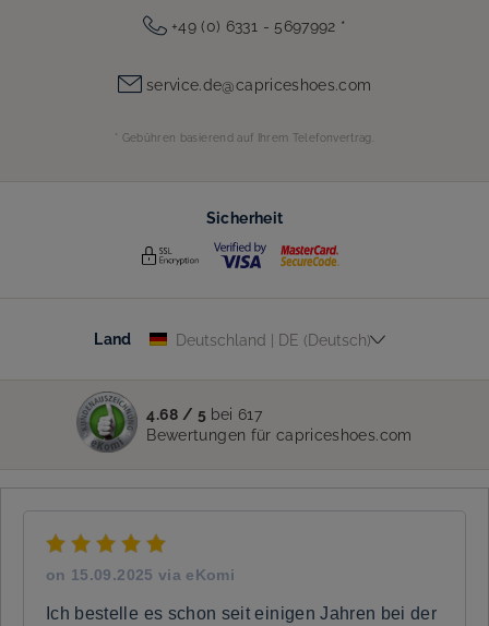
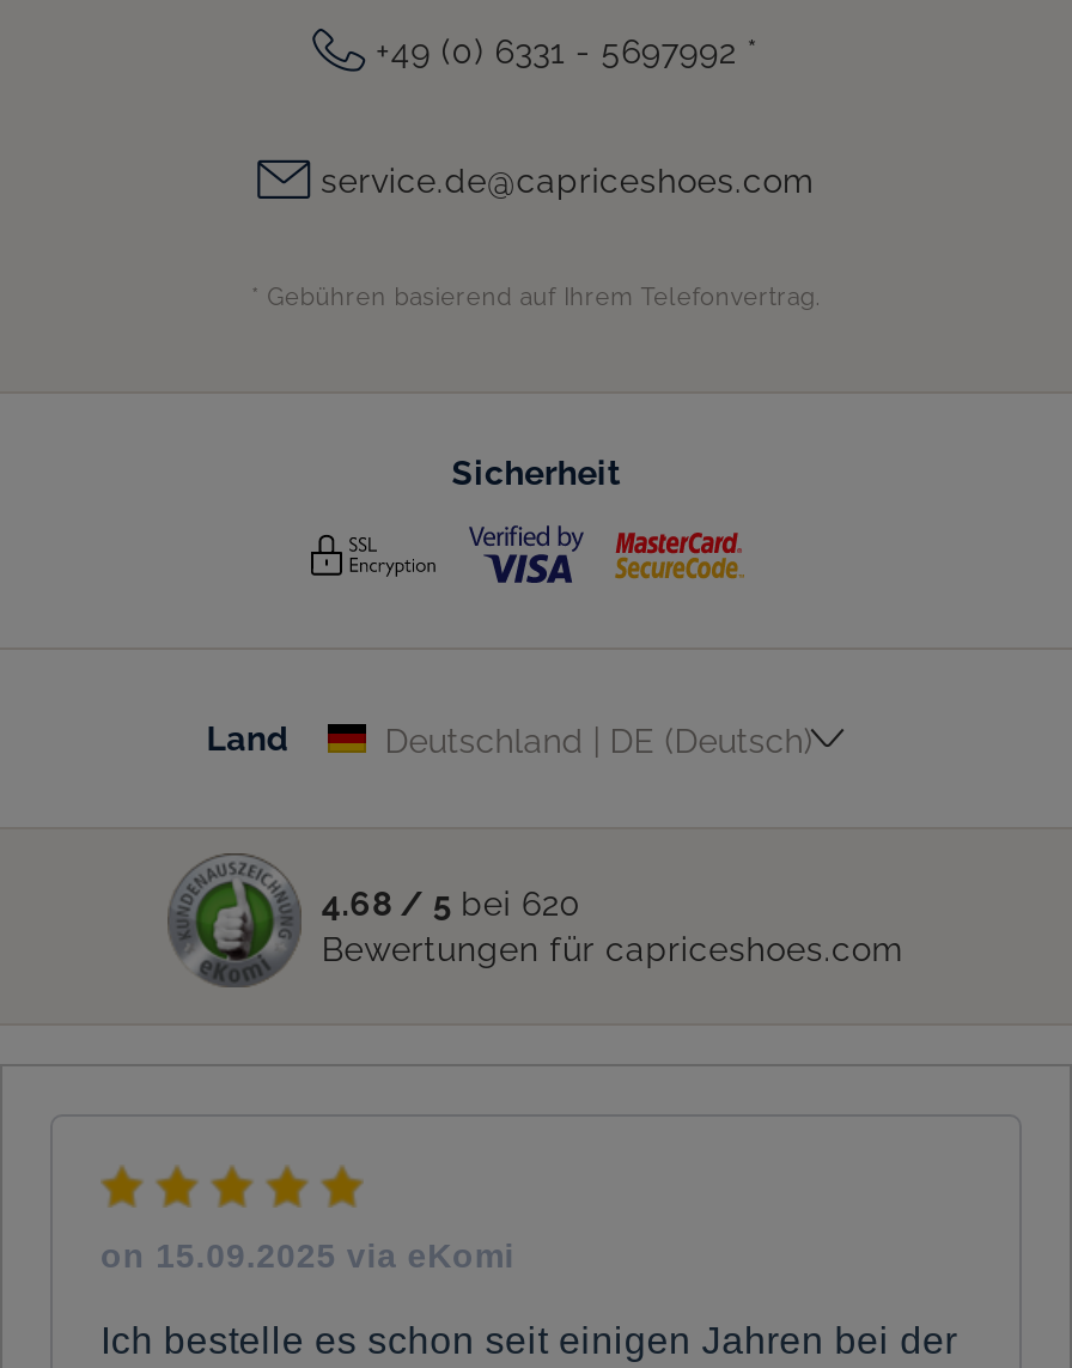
[147,405,262,423] 4.68 / 5 bei 617 -> [322,884,581,922] 4.68 / 5 bei 620

